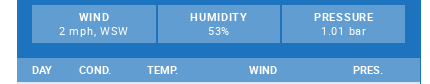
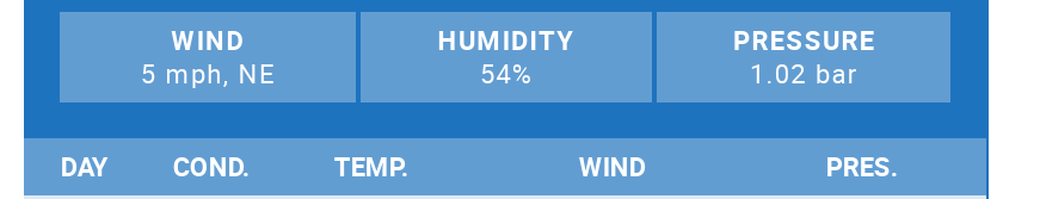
[59,23,129,38] 2 mph, WSW -> [141,56,275,91] 5 mph, NE
[208,23,230,38] 53% -> [480,56,533,91] 54%
[321,23,367,38] 1.01 bar -> [750,56,859,91] 1.02 bar

